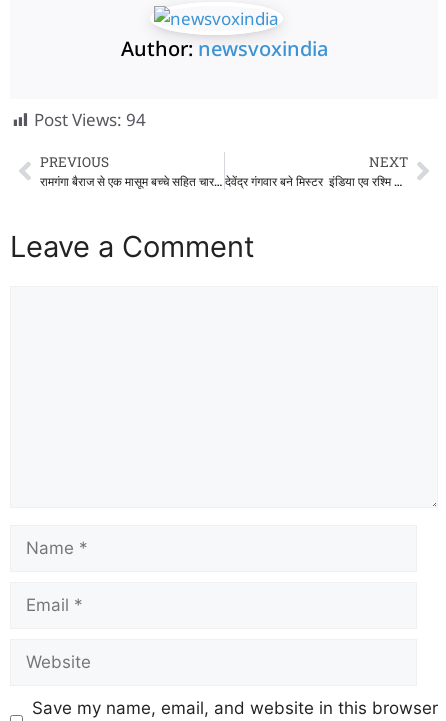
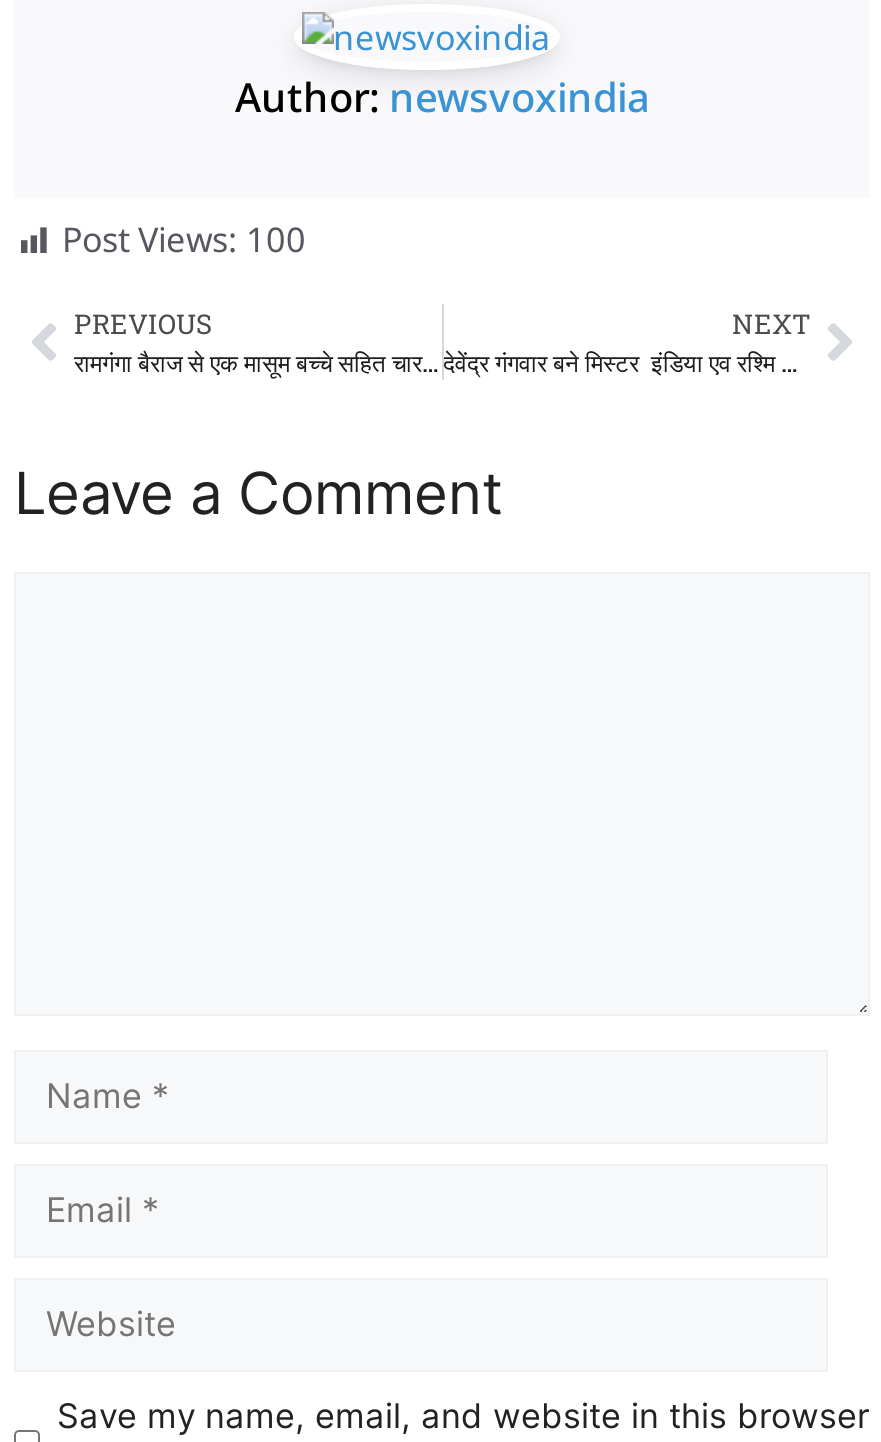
[34,108,146,131] Post Views: 94 -> [62,217,306,263] Post Views: 100

